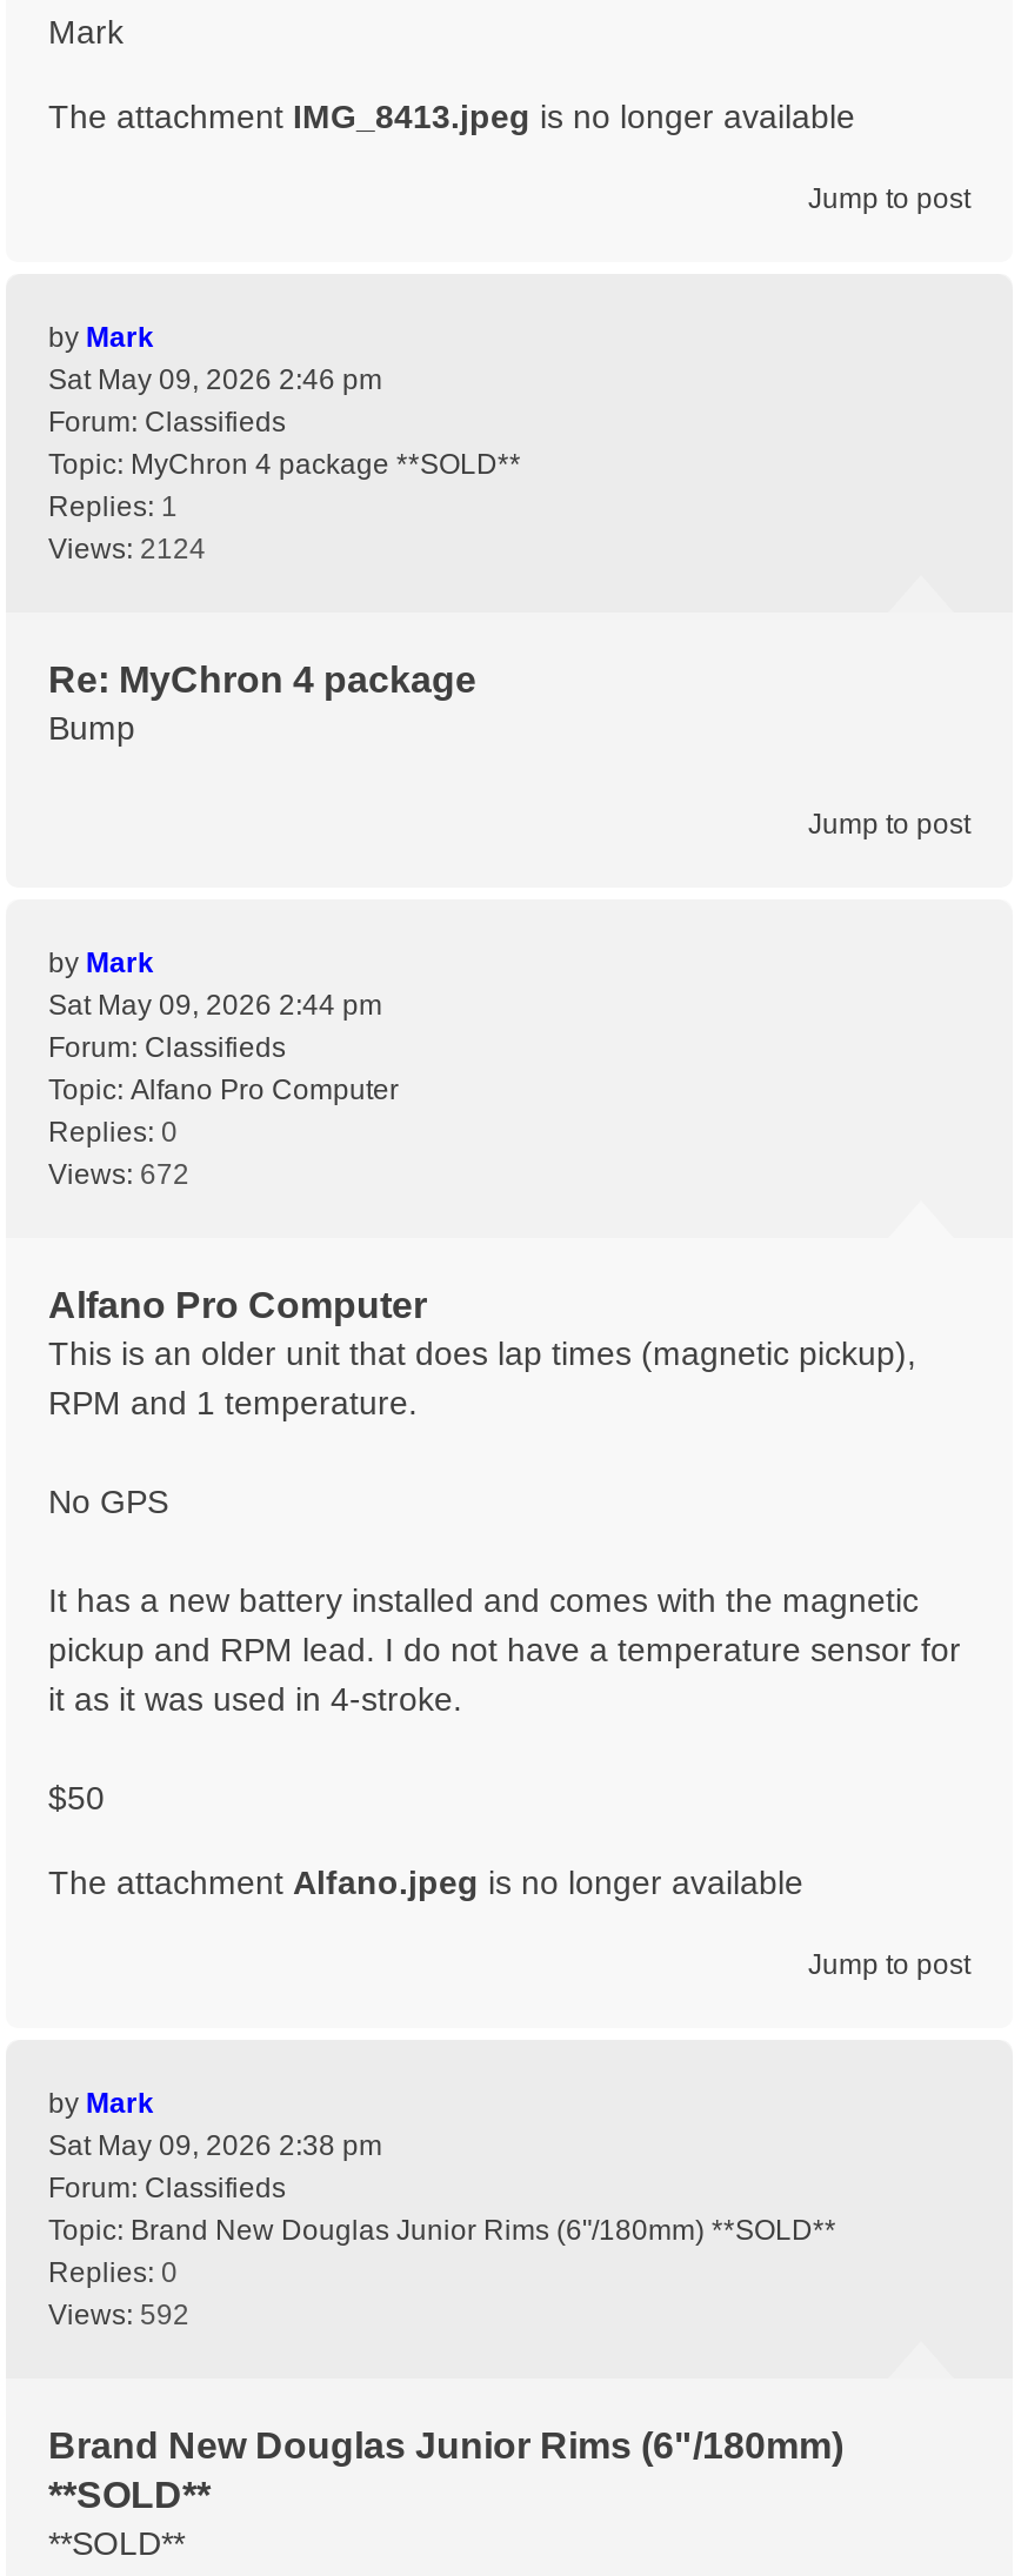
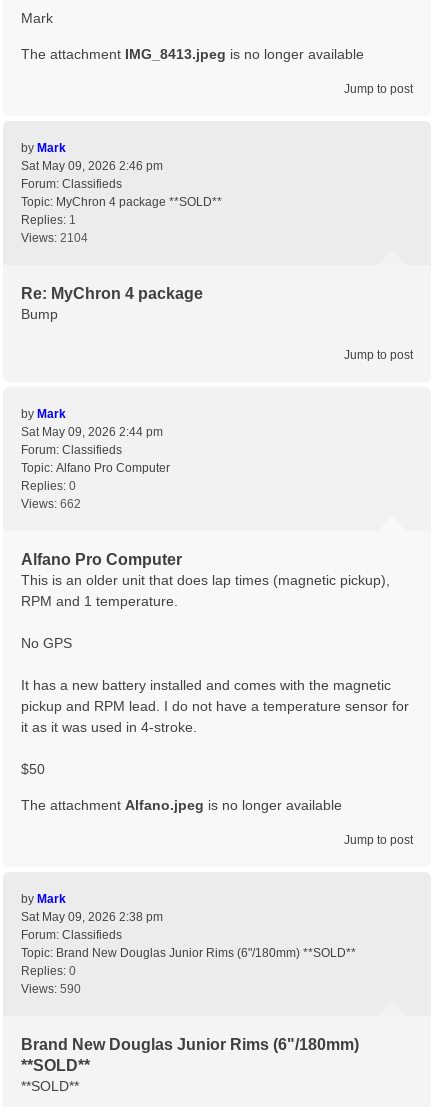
[48,533,206,566] Views: 2124 -> [21,231,88,245] Views: 2104
[48,1158,189,1191] Views: 672 -> [21,497,81,511] Views: 662
[48,2299,189,2331] Views: 592 -> [21,982,81,996] Views: 590

